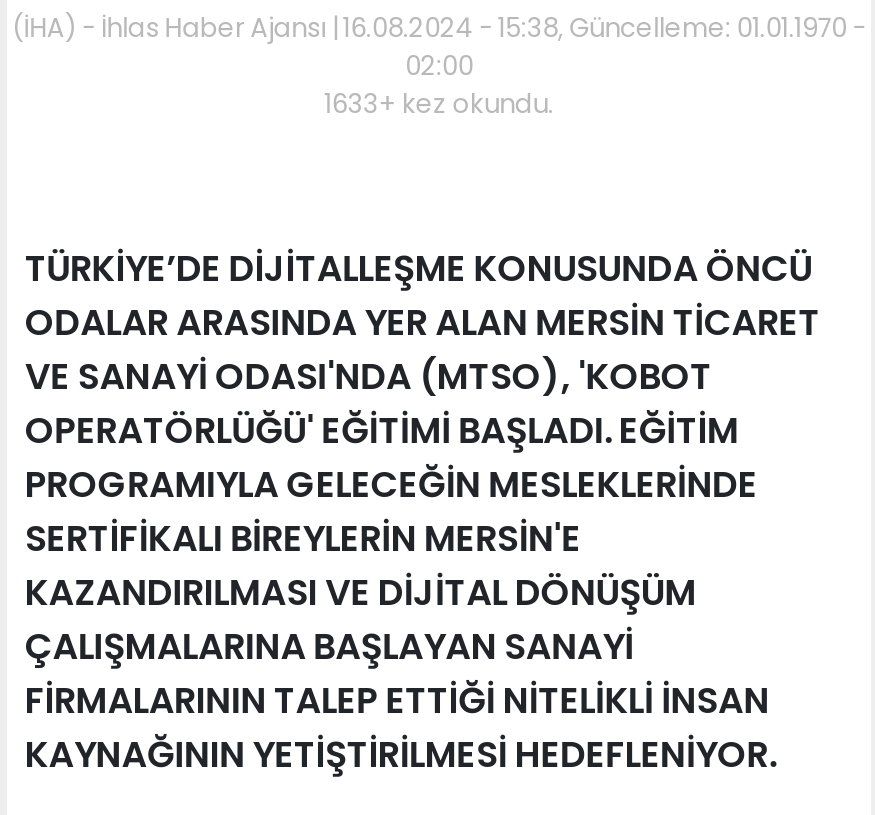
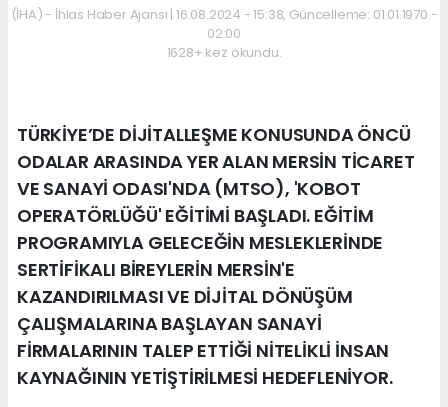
[324,85,554,123] 1633+ kez okundu. -> [167,43,281,62] 1628+ kez okundu.

